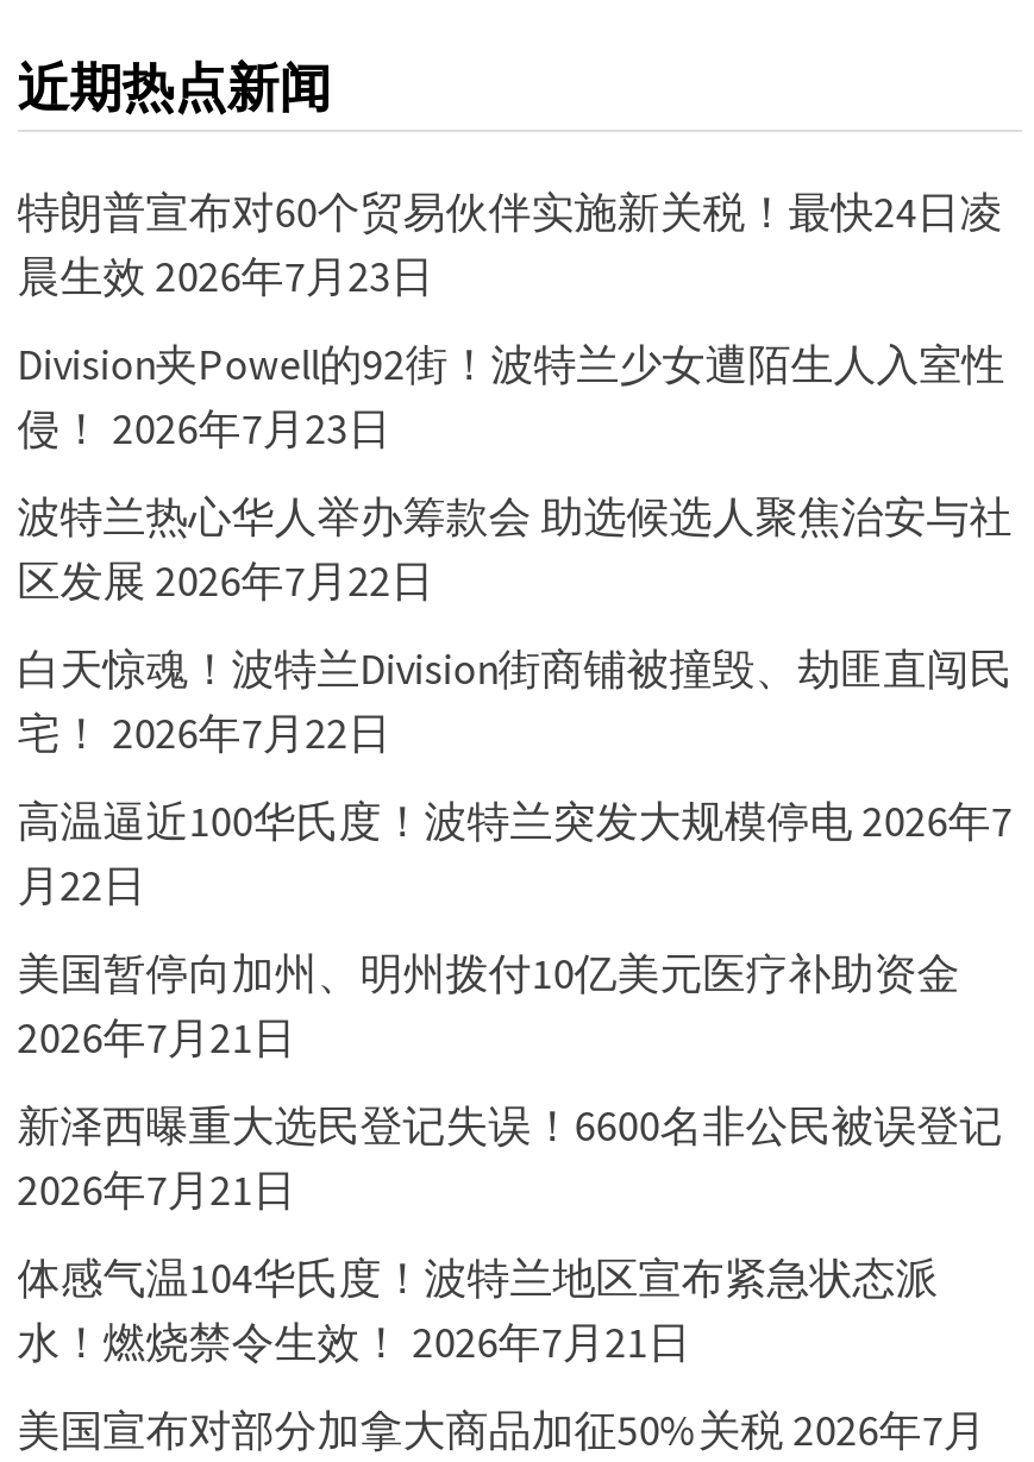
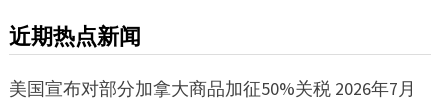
[17,185,1012,1370] 特朗普宣布对60个贸易伙伴实施新关税！最快24日凌 | 晨生效 2026年7月23日 | Division夹Powell的92街！波特兰少女遭陌生人入室性 | 侵！ 2026年7月23日 | 波特兰热心华人举办筹款会 助选候选人聚焦治安与社 | 区发展 2026年7月22日 | 白天惊魂！波特兰Division街商铺被撞毁、劫匪直闯民 | 宅！ 2026年7月22日 | 高温逼近100华氏度！波特兰突发大规模停电 2026年7 | 月22日 | 美国暂停向加州、明州拨付10亿美元医疗补助资金 | 2026年7月21日 | 新泽西曝重大选民登记失误！6600名非公民被误登记 | 2026年7月21日 | 体感气温104华氏度！波特兰地区宣布紧急状态派 | 水！燃烧禁令生效！ 2026年7月21日 -> none

